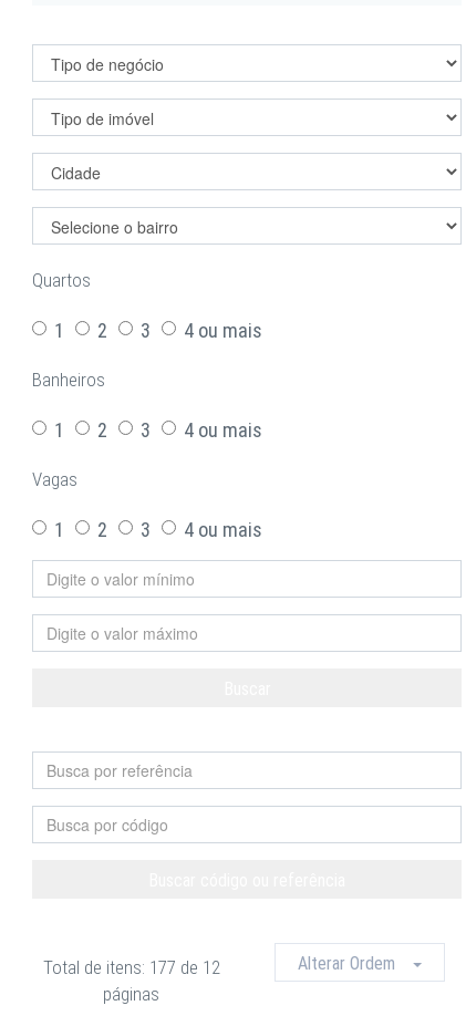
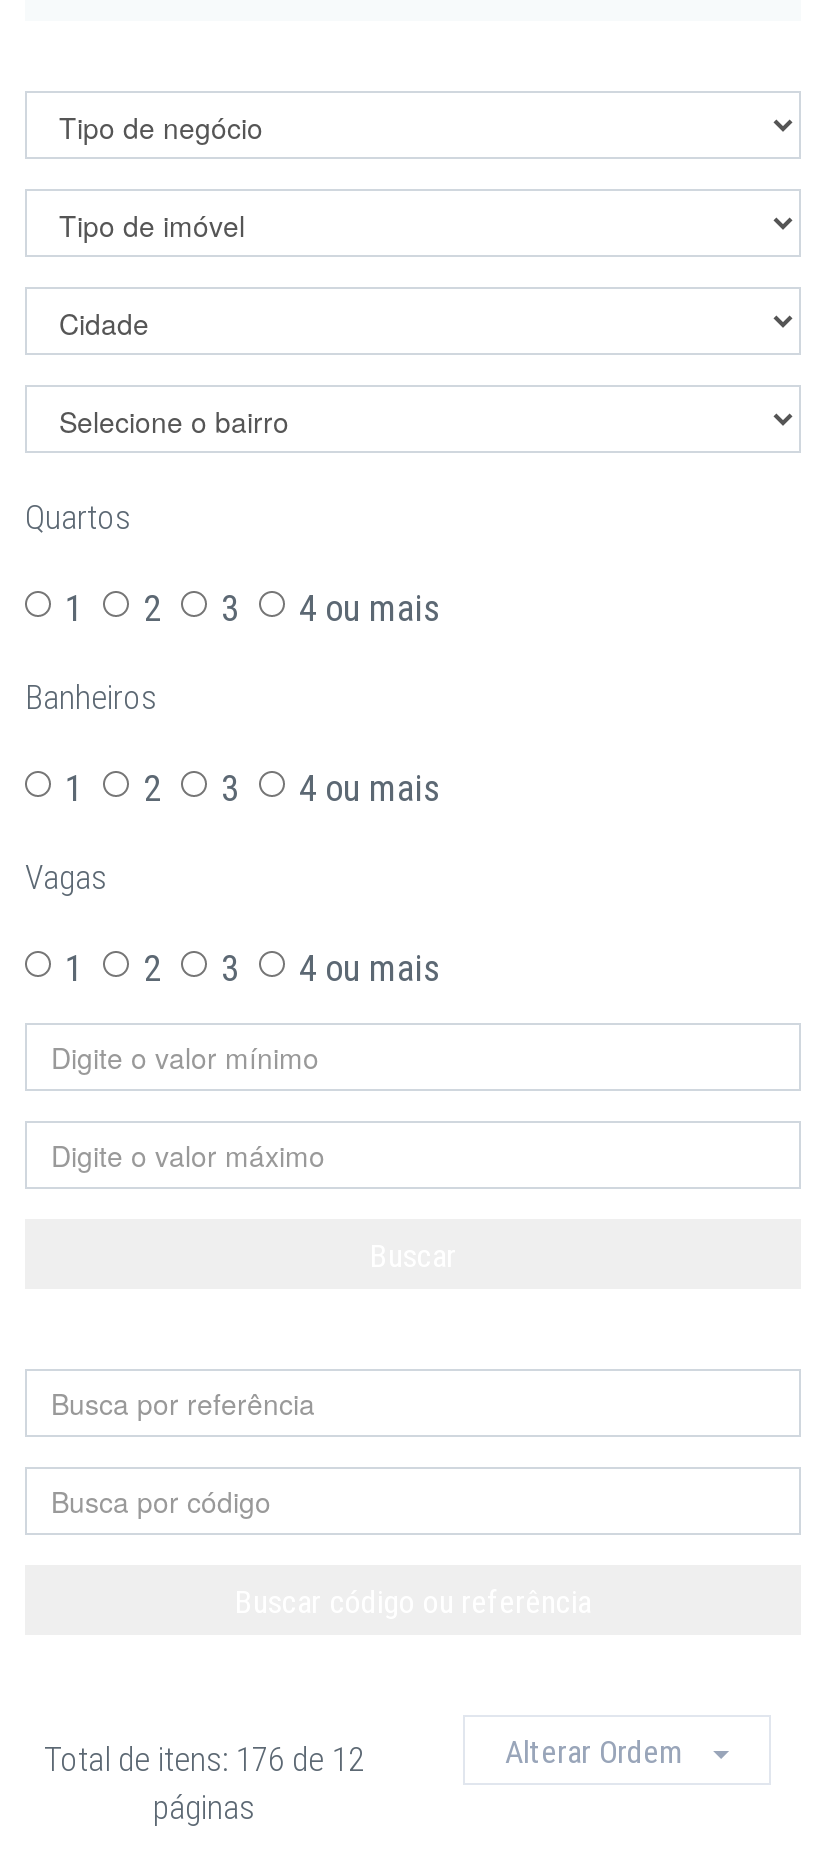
[43,956,220,978] Total de itens: 177 de 12 -> [44,1739,364,1779] Total de itens: 176 de 12

